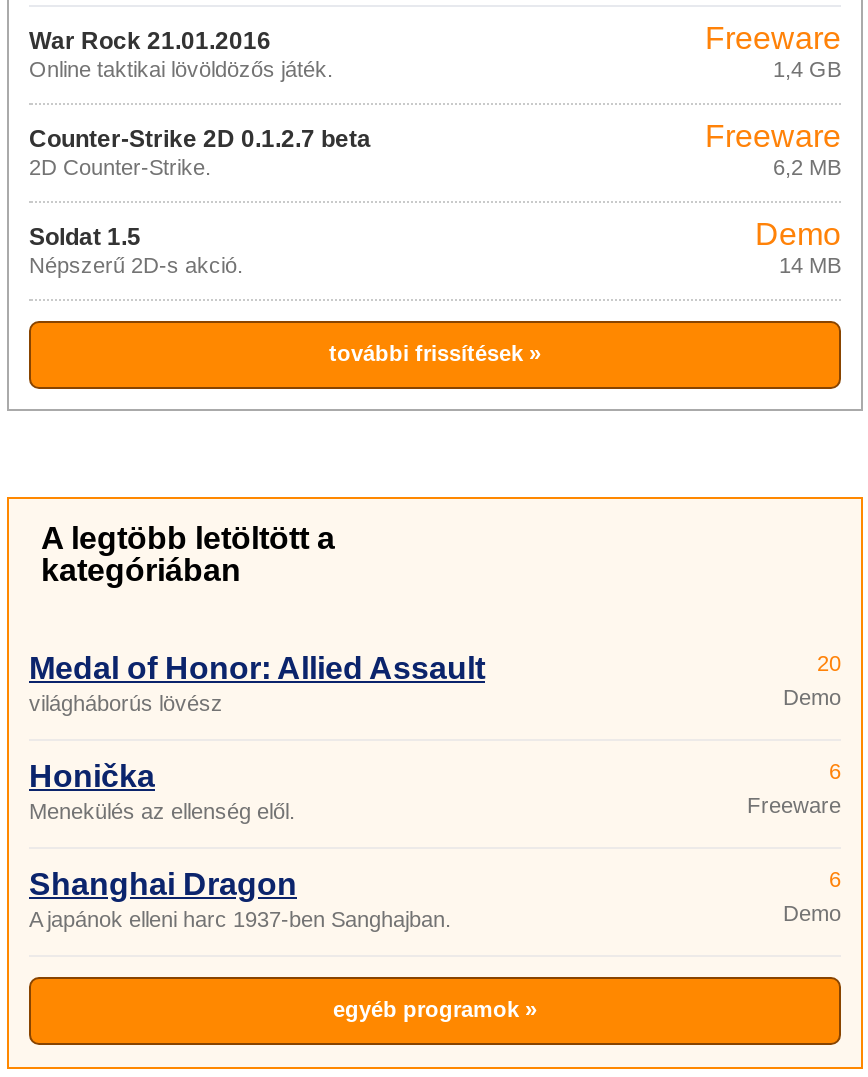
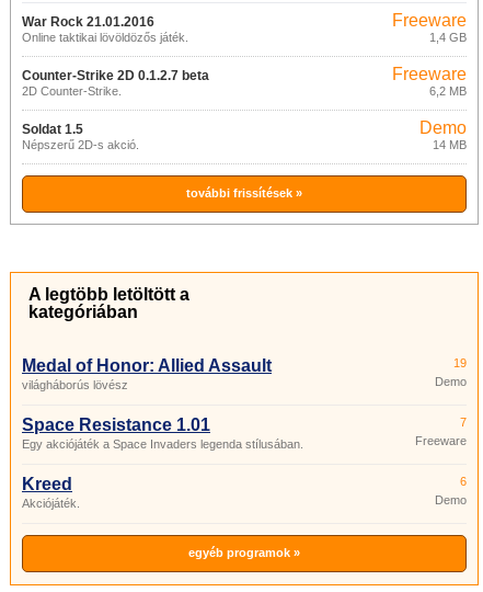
[817,651,841,675] 20 -> [453,356,467,369] 19
[29,759,295,823] Honička | Menekülés az ellenség elől. -> [22,415,303,451] Space Resistance 1.01 | Egy akciójáték a Space Invaders legenda stílusában.
[829,759,841,783] 6 -> [460,415,467,429] 7
[29,867,451,931] Shanghai Dragon | A japánok elleni harc 1937-ben Sanghajban. -> [22,475,80,510] Kreed | Akciójáték.

